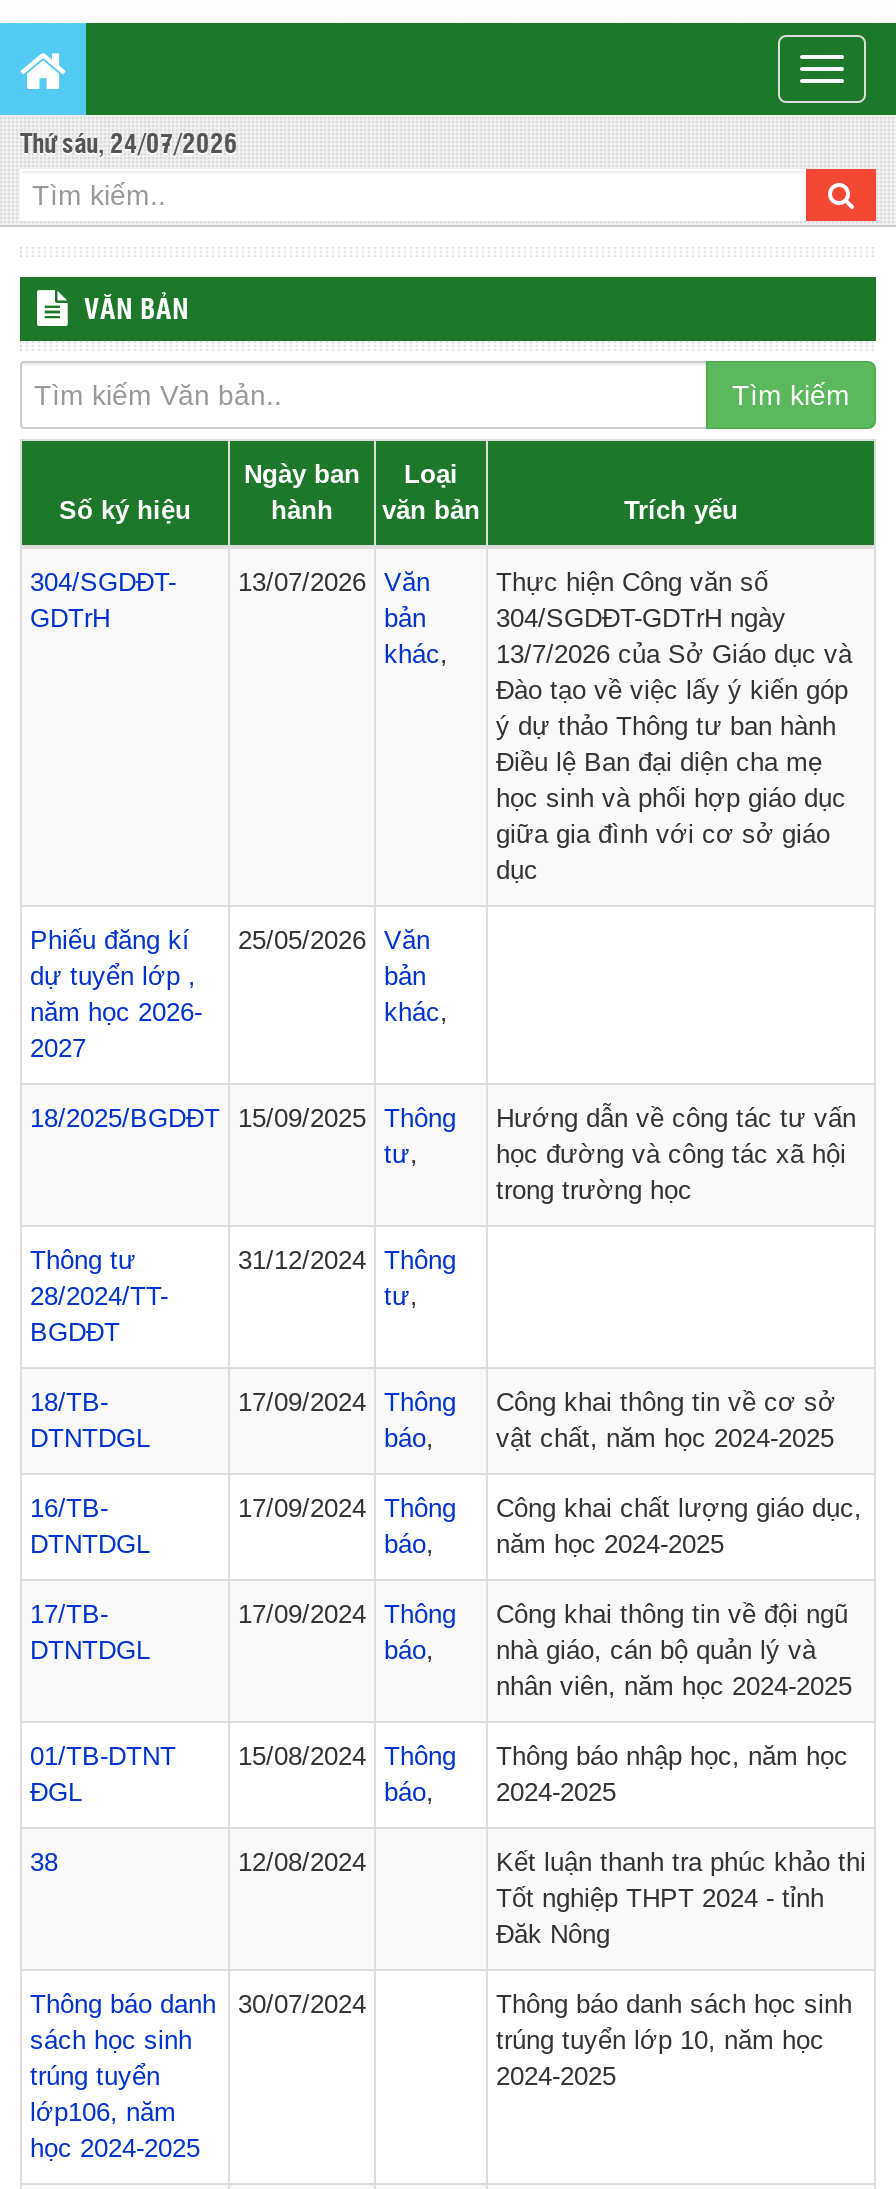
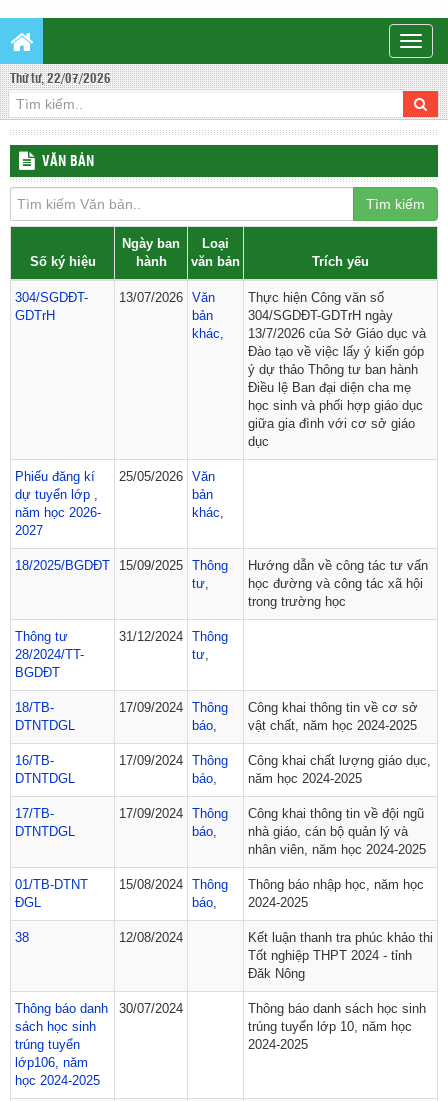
[20,134,238,160] Thứ sáu, 24/07/2026 -> [10,73,111,86] Thứ tư, 22/07/2026

